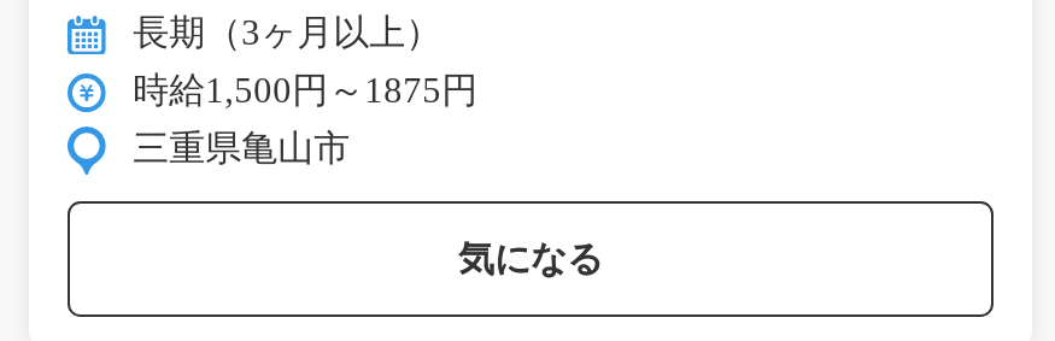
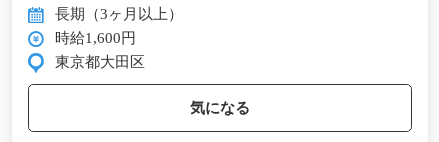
[133,70,478,109] 時給1,500円～1875円 -> [55,30,136,46] 時給1,600円
[133,128,350,167] 三重県亀山市 -> [55,54,145,70] 東京都大田区

